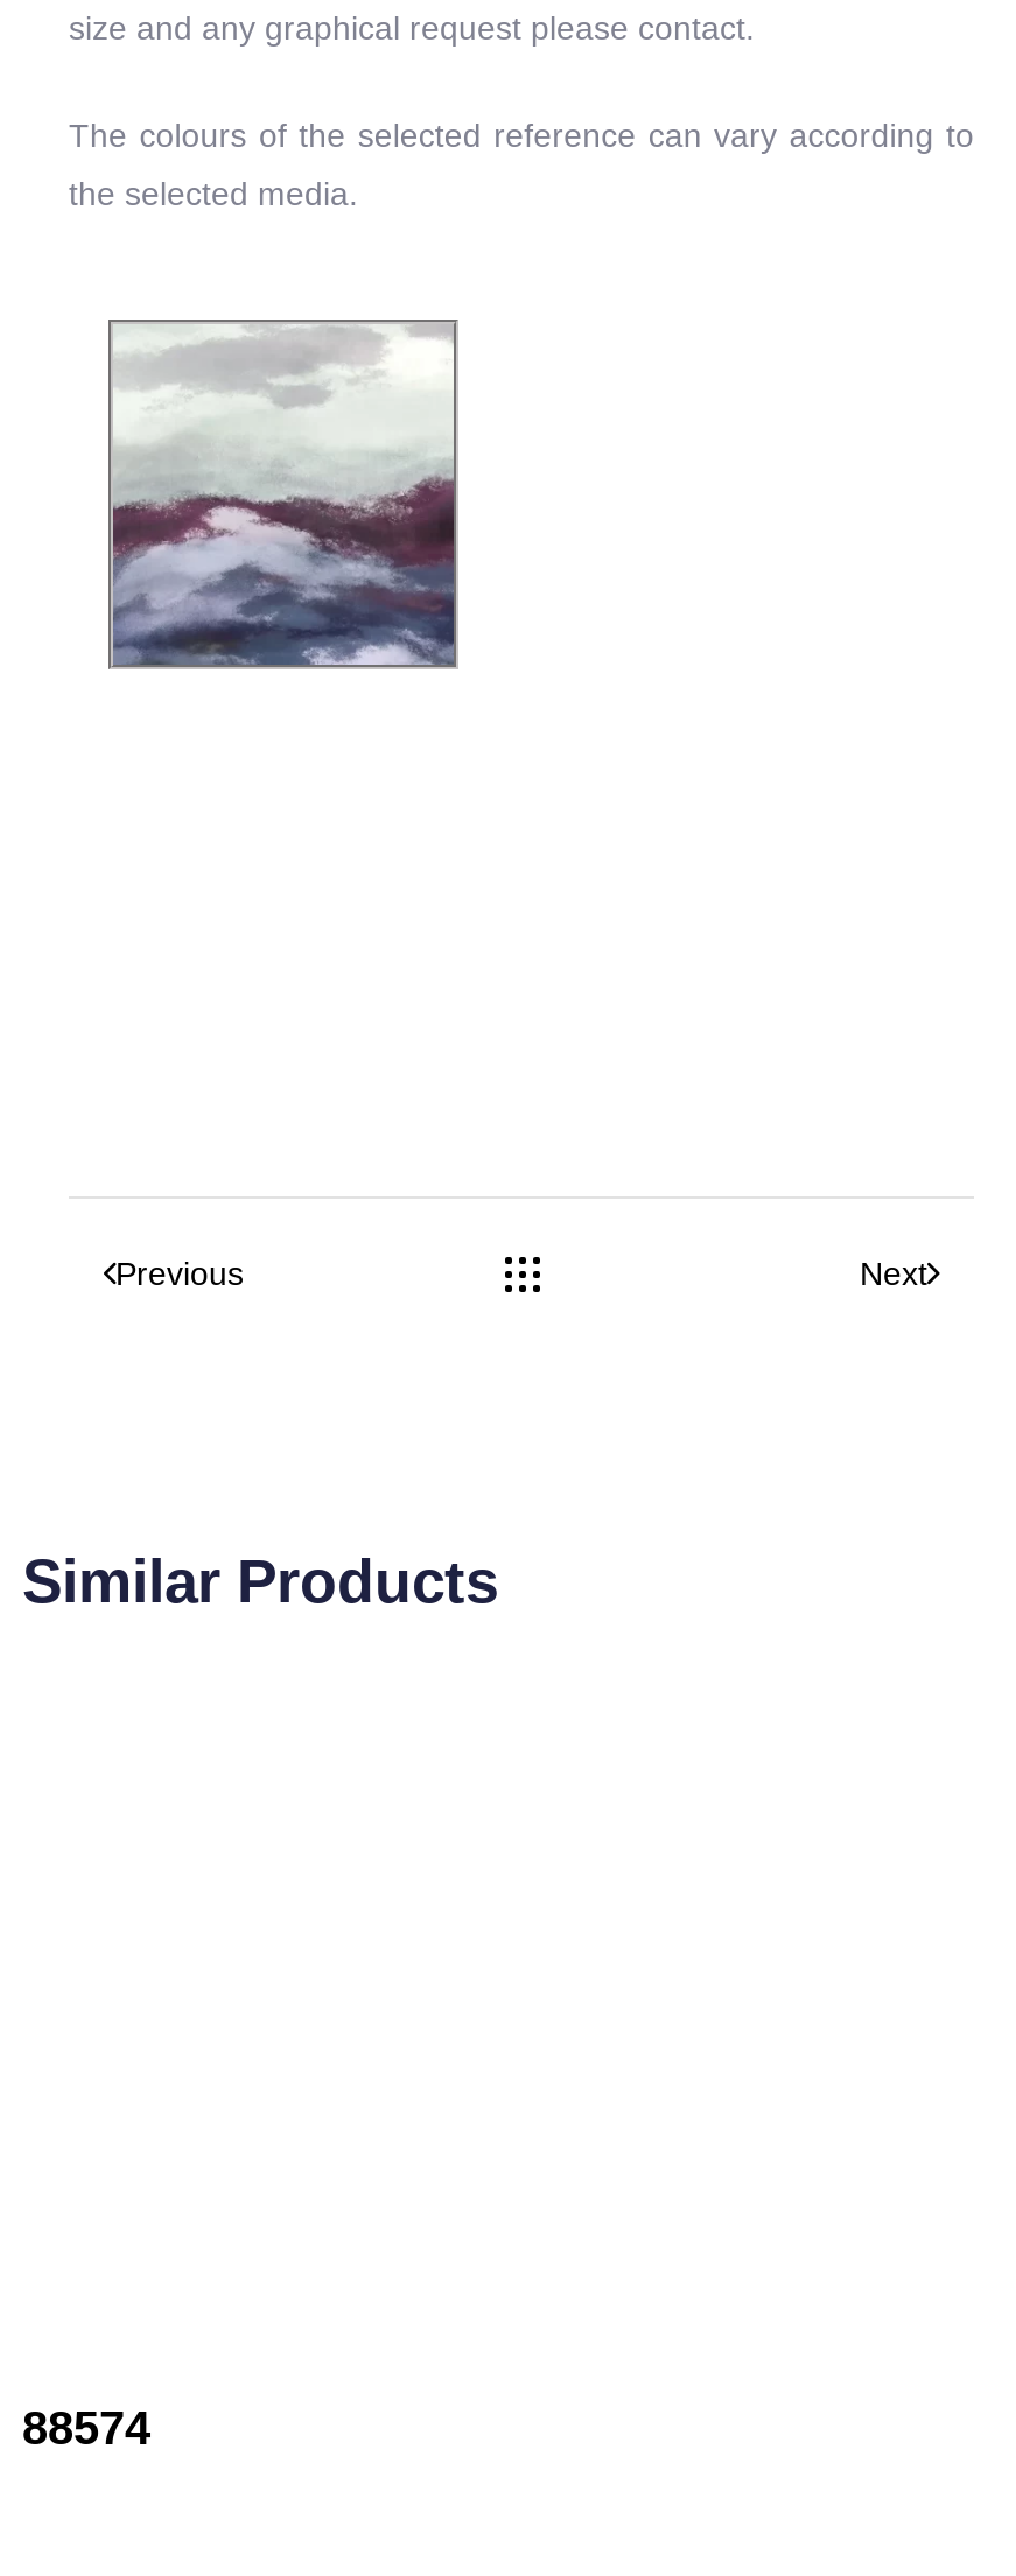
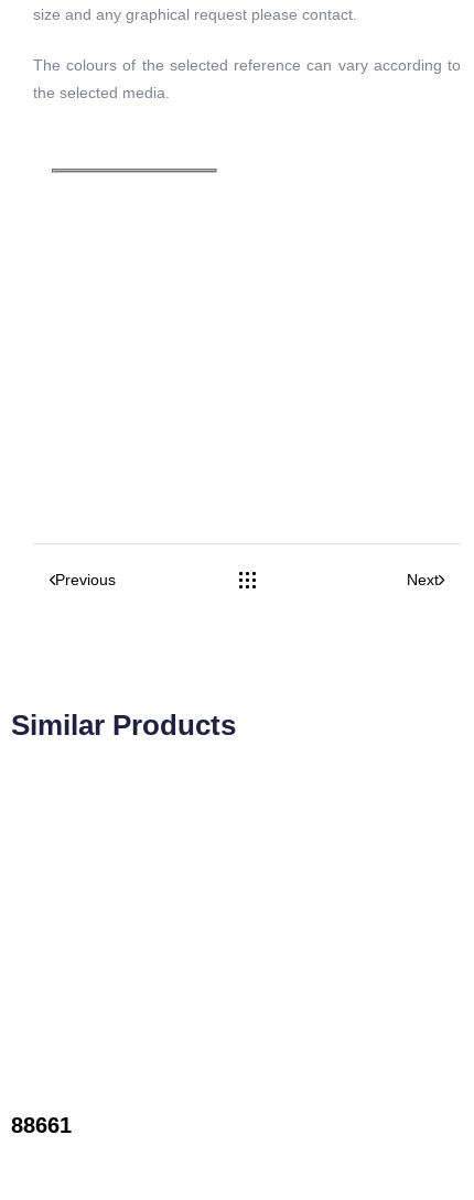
[106,317,461,672] [image] -> none
[22,2401,150,2453] 88574 -> [11,1113,72,1137] 88661

